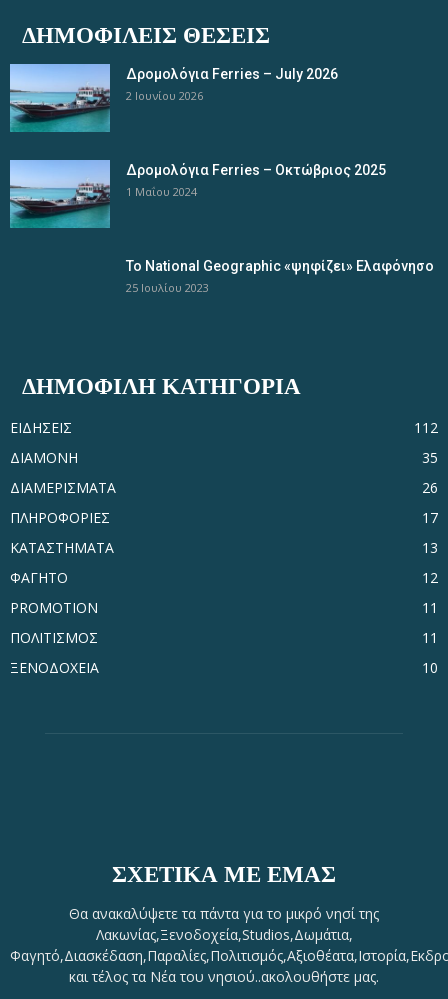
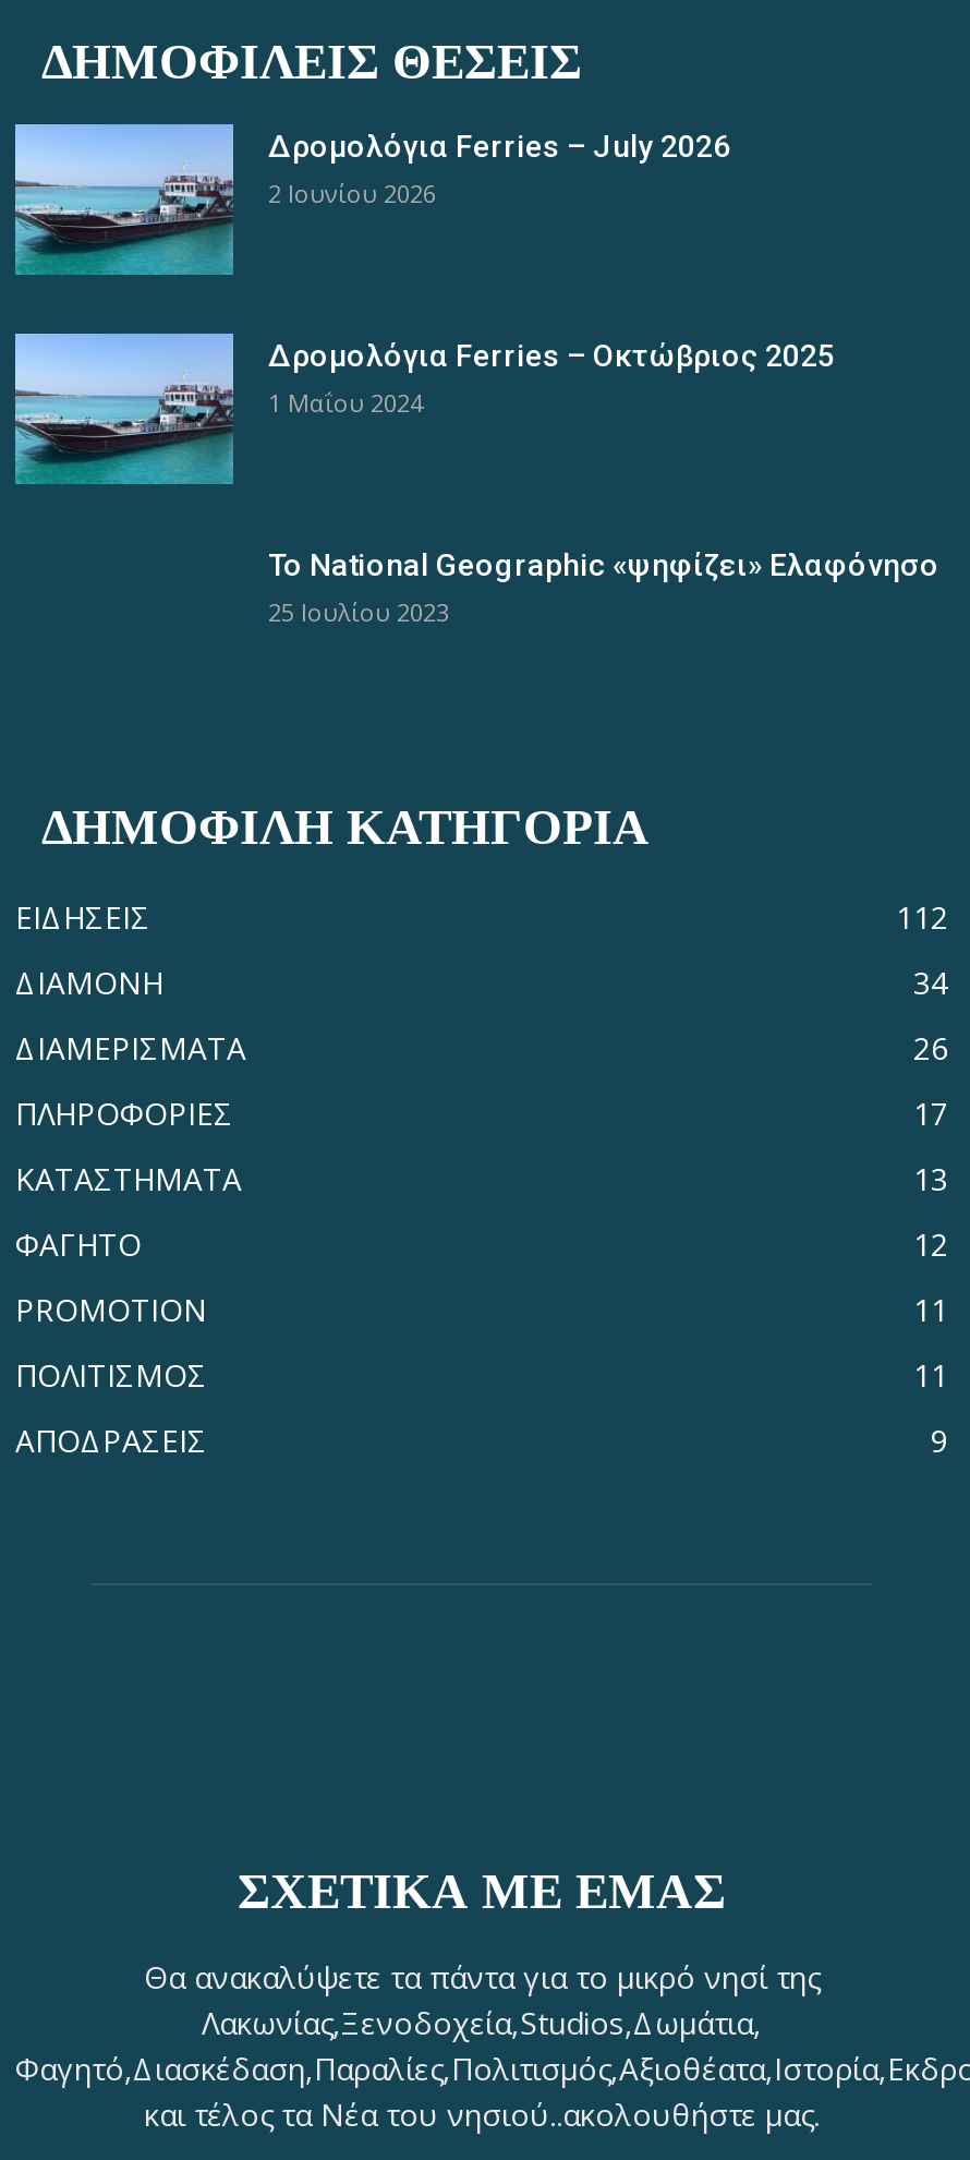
[422,448,438,467] 35 -> [913,962,948,1004] 34
[10,658,438,677] ΞΕΝΟΔΟΧΕΙΑ | 10 -> [15,1420,948,1462] ΑΠΟΔΡΑΣΕΙΣ | 9

